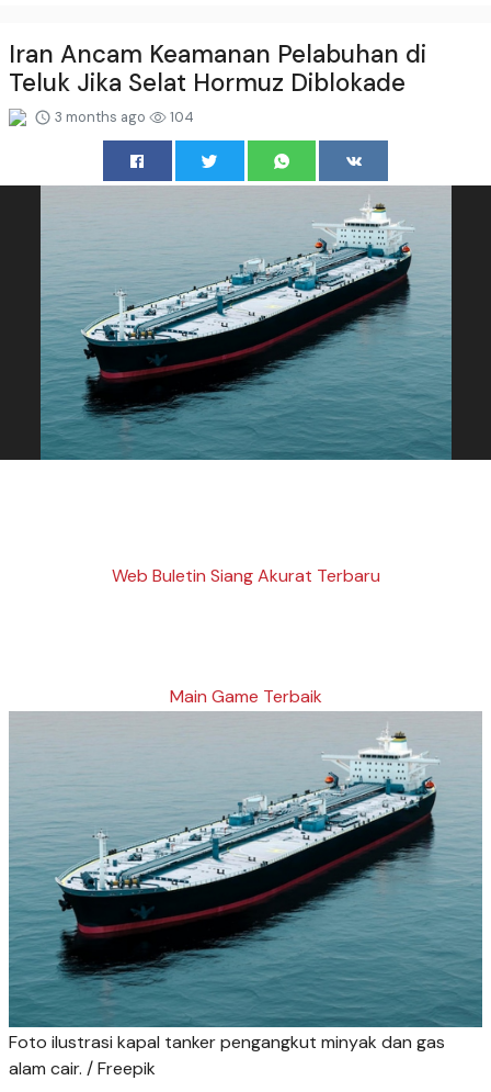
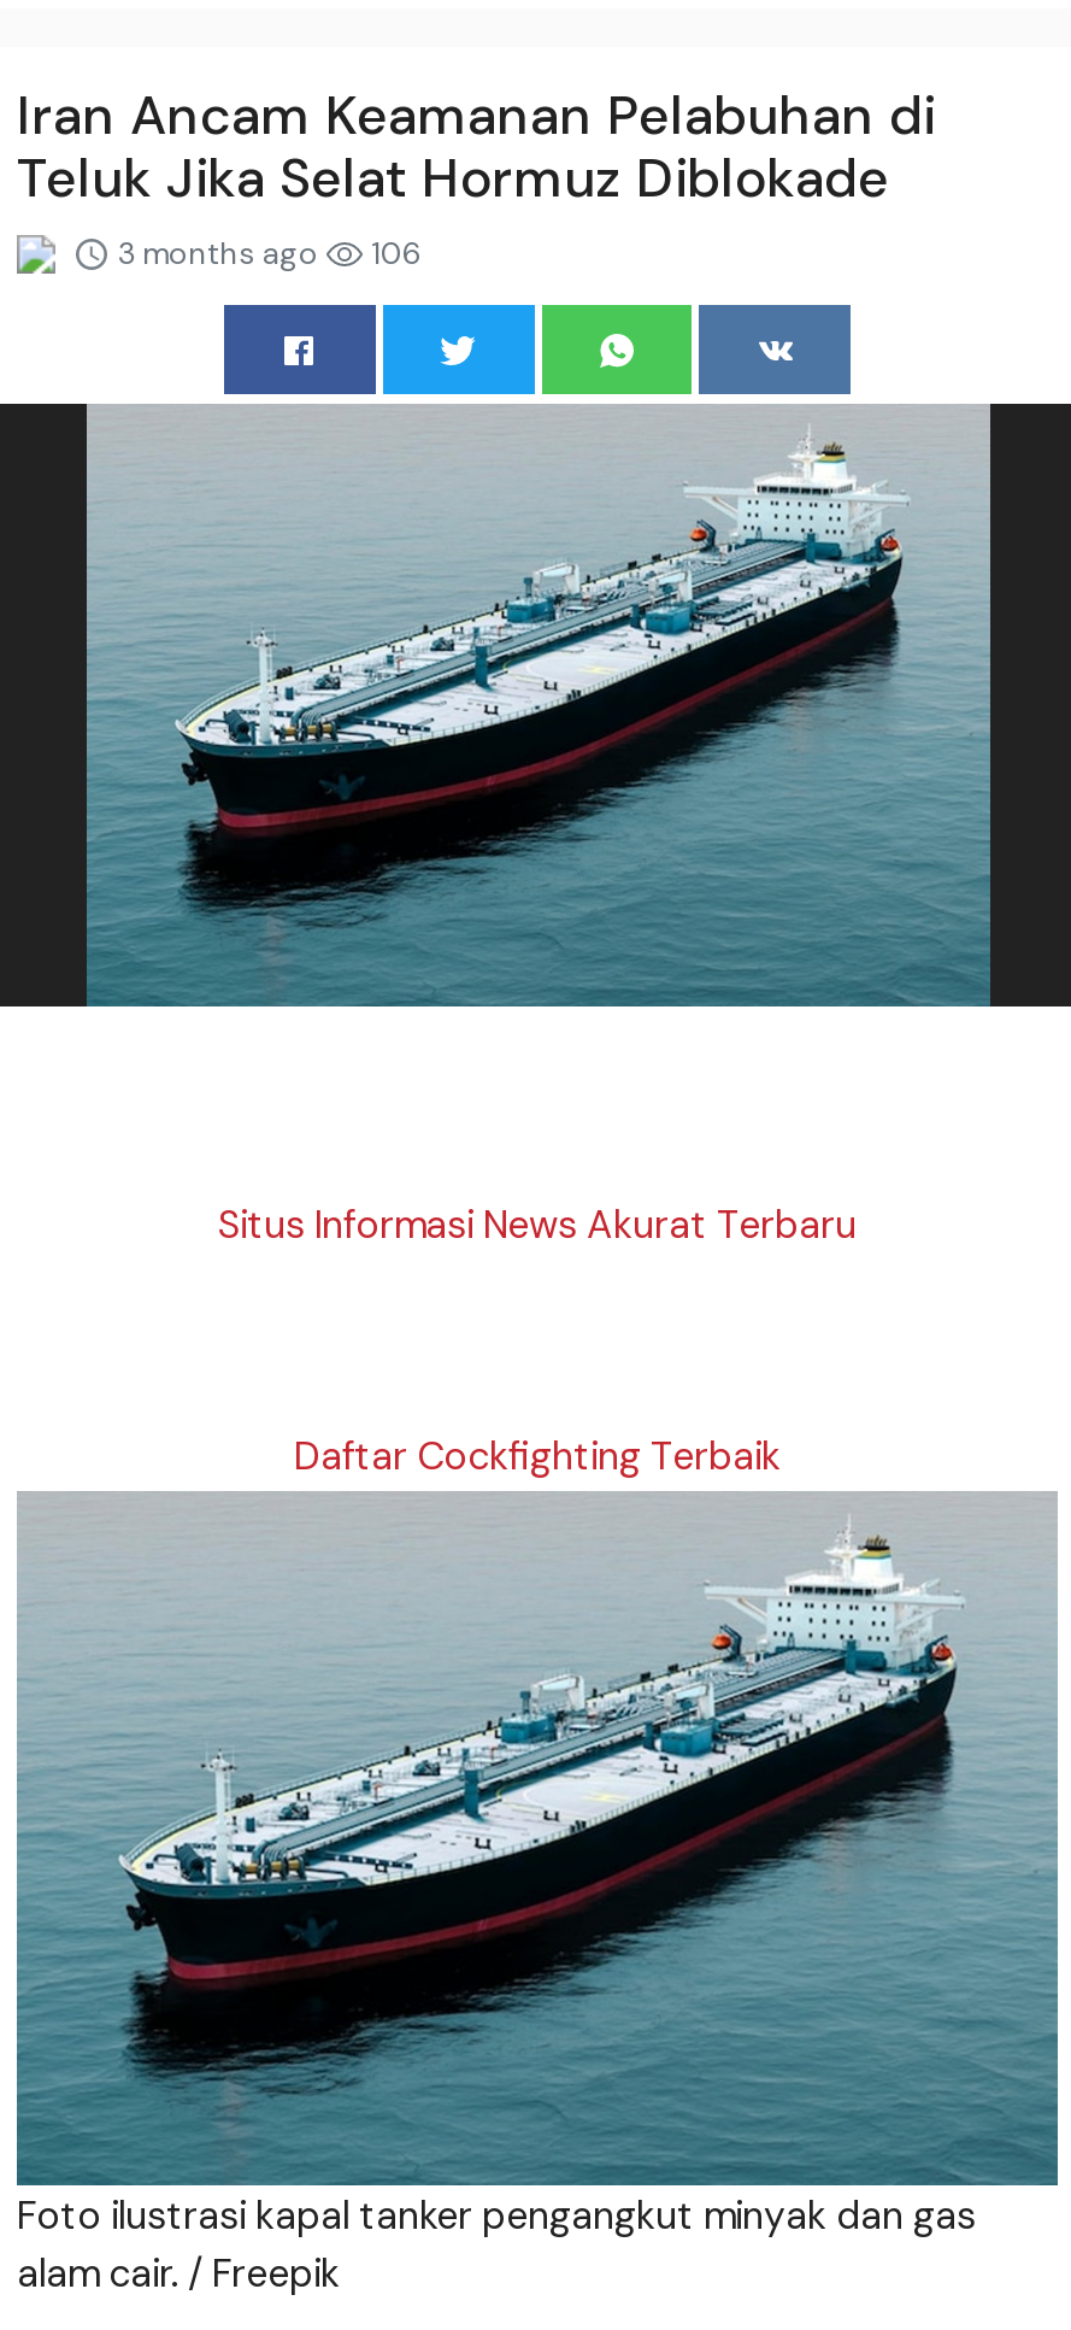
[52,107,194,126] 3 months ago 104 -> [111,232,422,273] 3 months ago 106
[111,564,380,587] Web Buletin Siang Akurat Terbaru -> [218,1200,857,1251] Situs Informasi News Akurat Terbaru
[169,685,322,708] Main Game Terbaik -> [294,1431,781,1481] Daftar Cockfighting Terbaik

